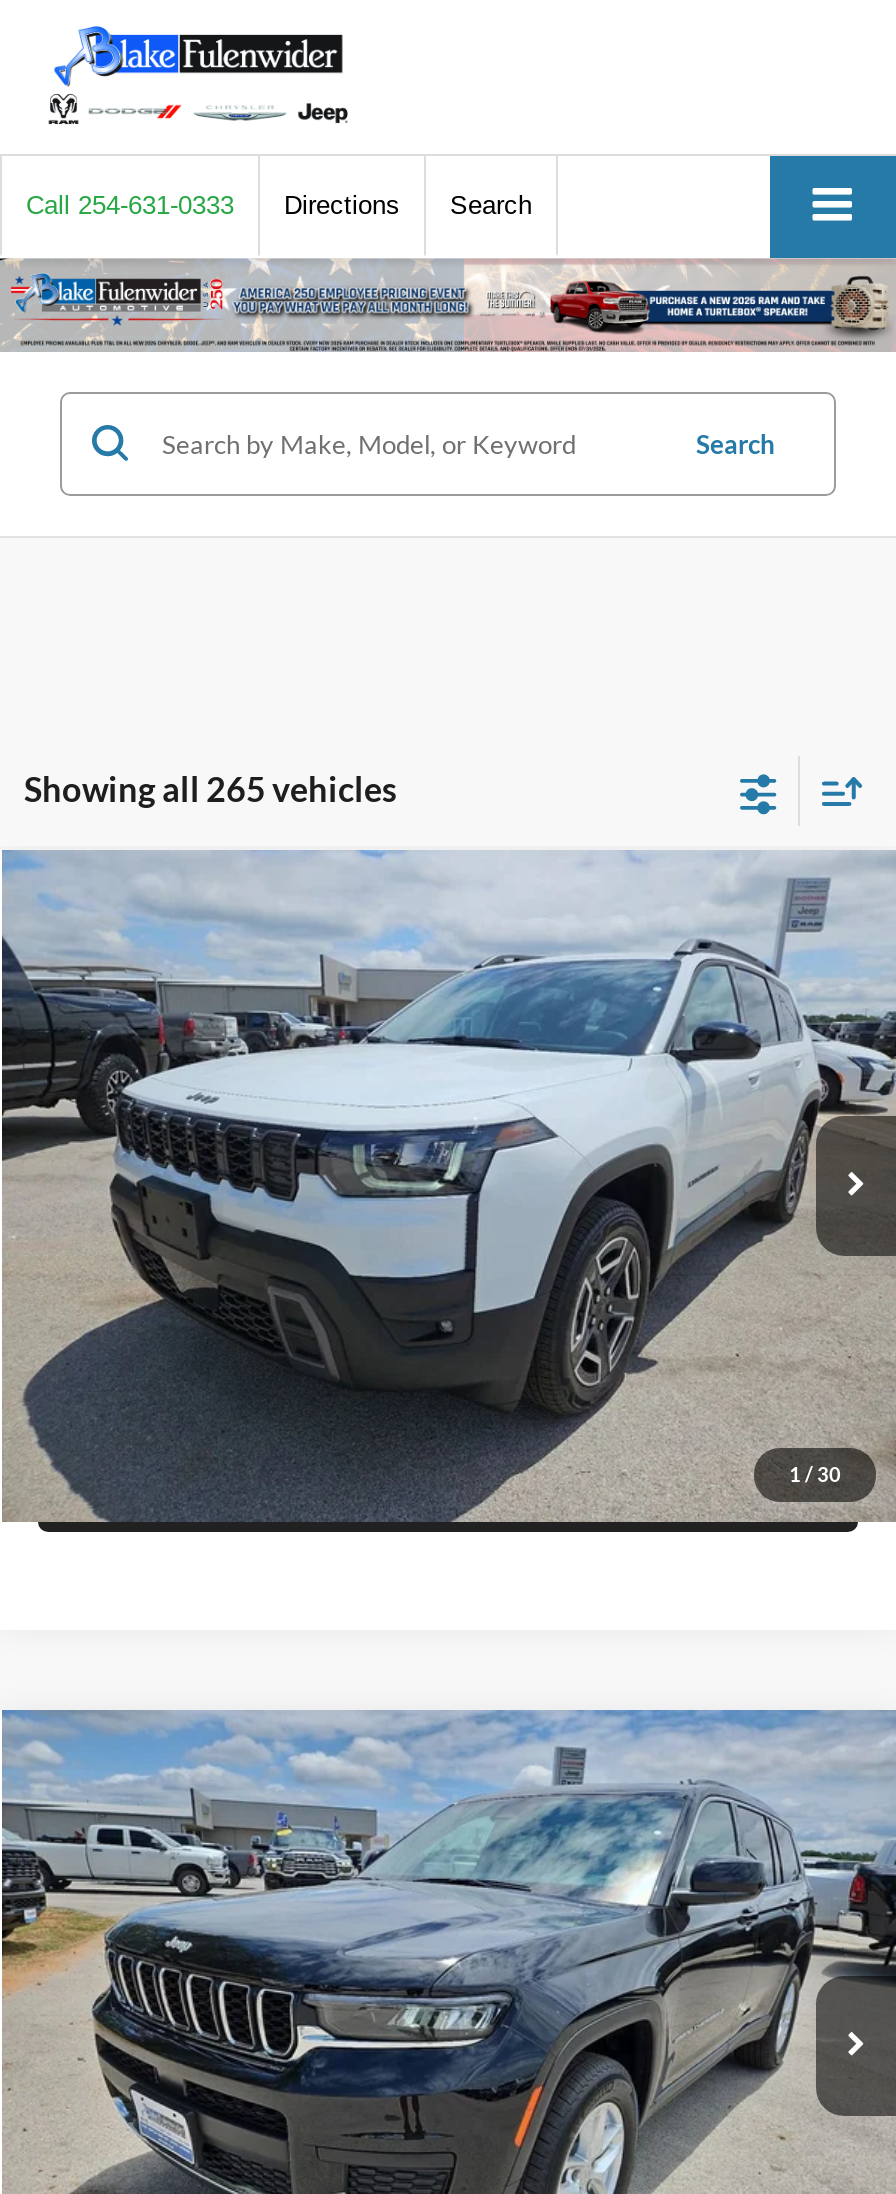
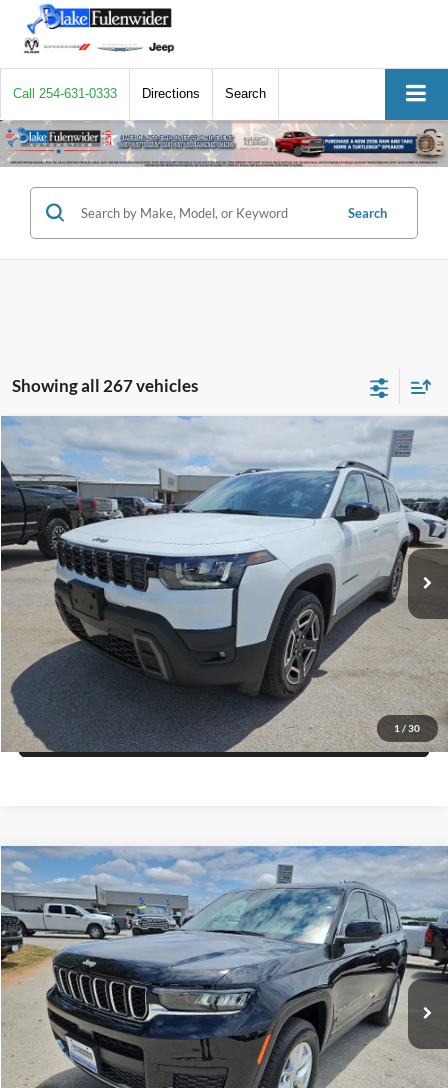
[24,767,396,809] Showing all 265 vehicles -> [12,375,198,396] Showing all 267 vehicles

